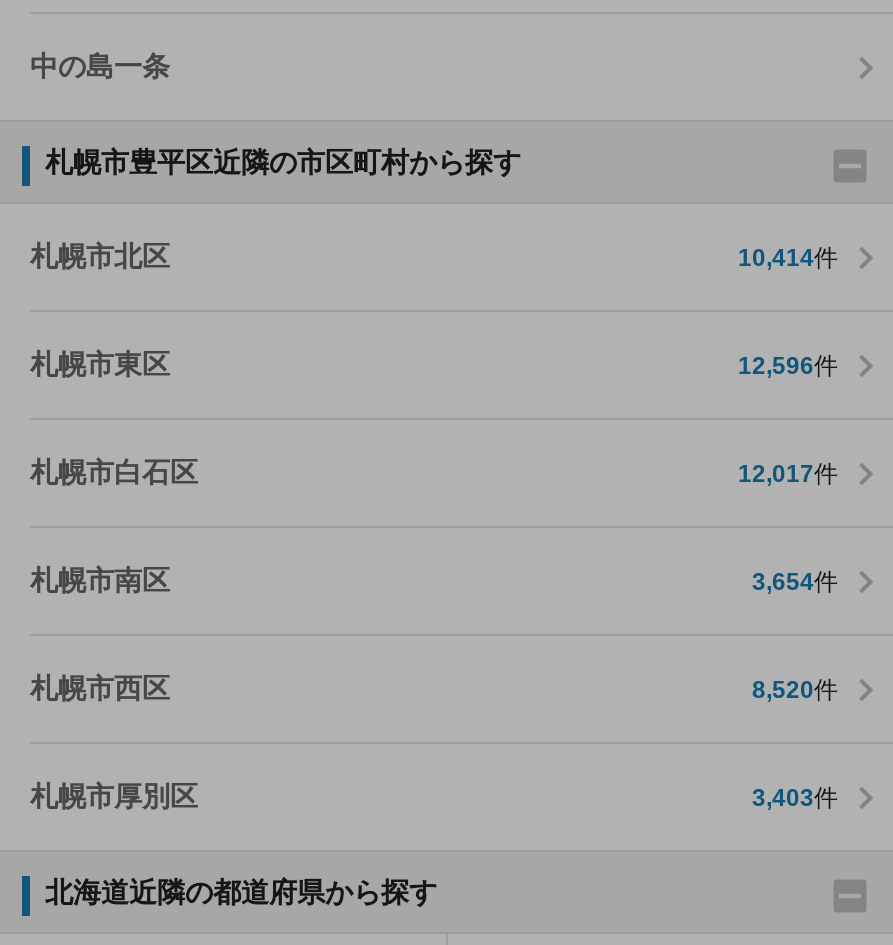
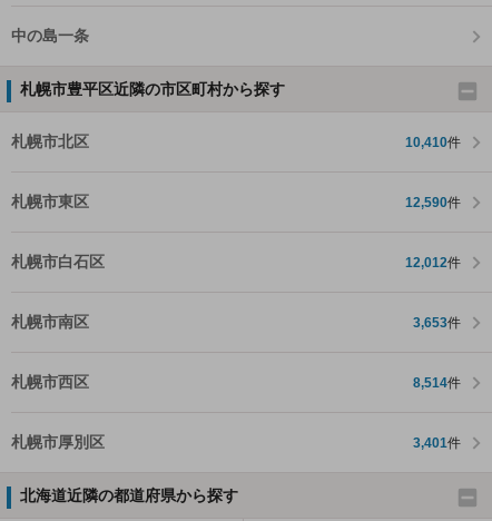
[738,243,838,271] 10,414件 -> [405,134,461,150] 10,410件
[738,351,838,379] 12,596件 -> [405,194,461,210] 12,590件
[738,459,838,487] 12,017件 -> [405,254,461,270] 12,012件
[752,567,838,595] 3,654件 -> [413,315,461,330] 3,653件
[752,675,838,703] 8,520件 -> [413,375,461,390] 8,514件
[752,783,838,811] 3,403件 -> [413,435,461,450] 3,401件

